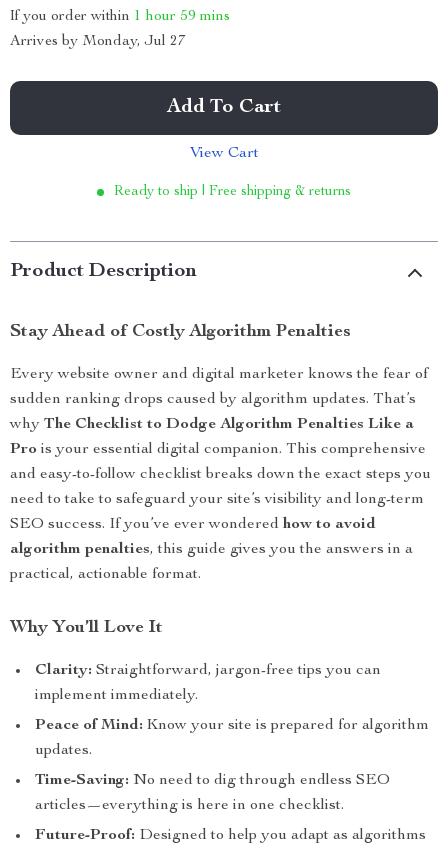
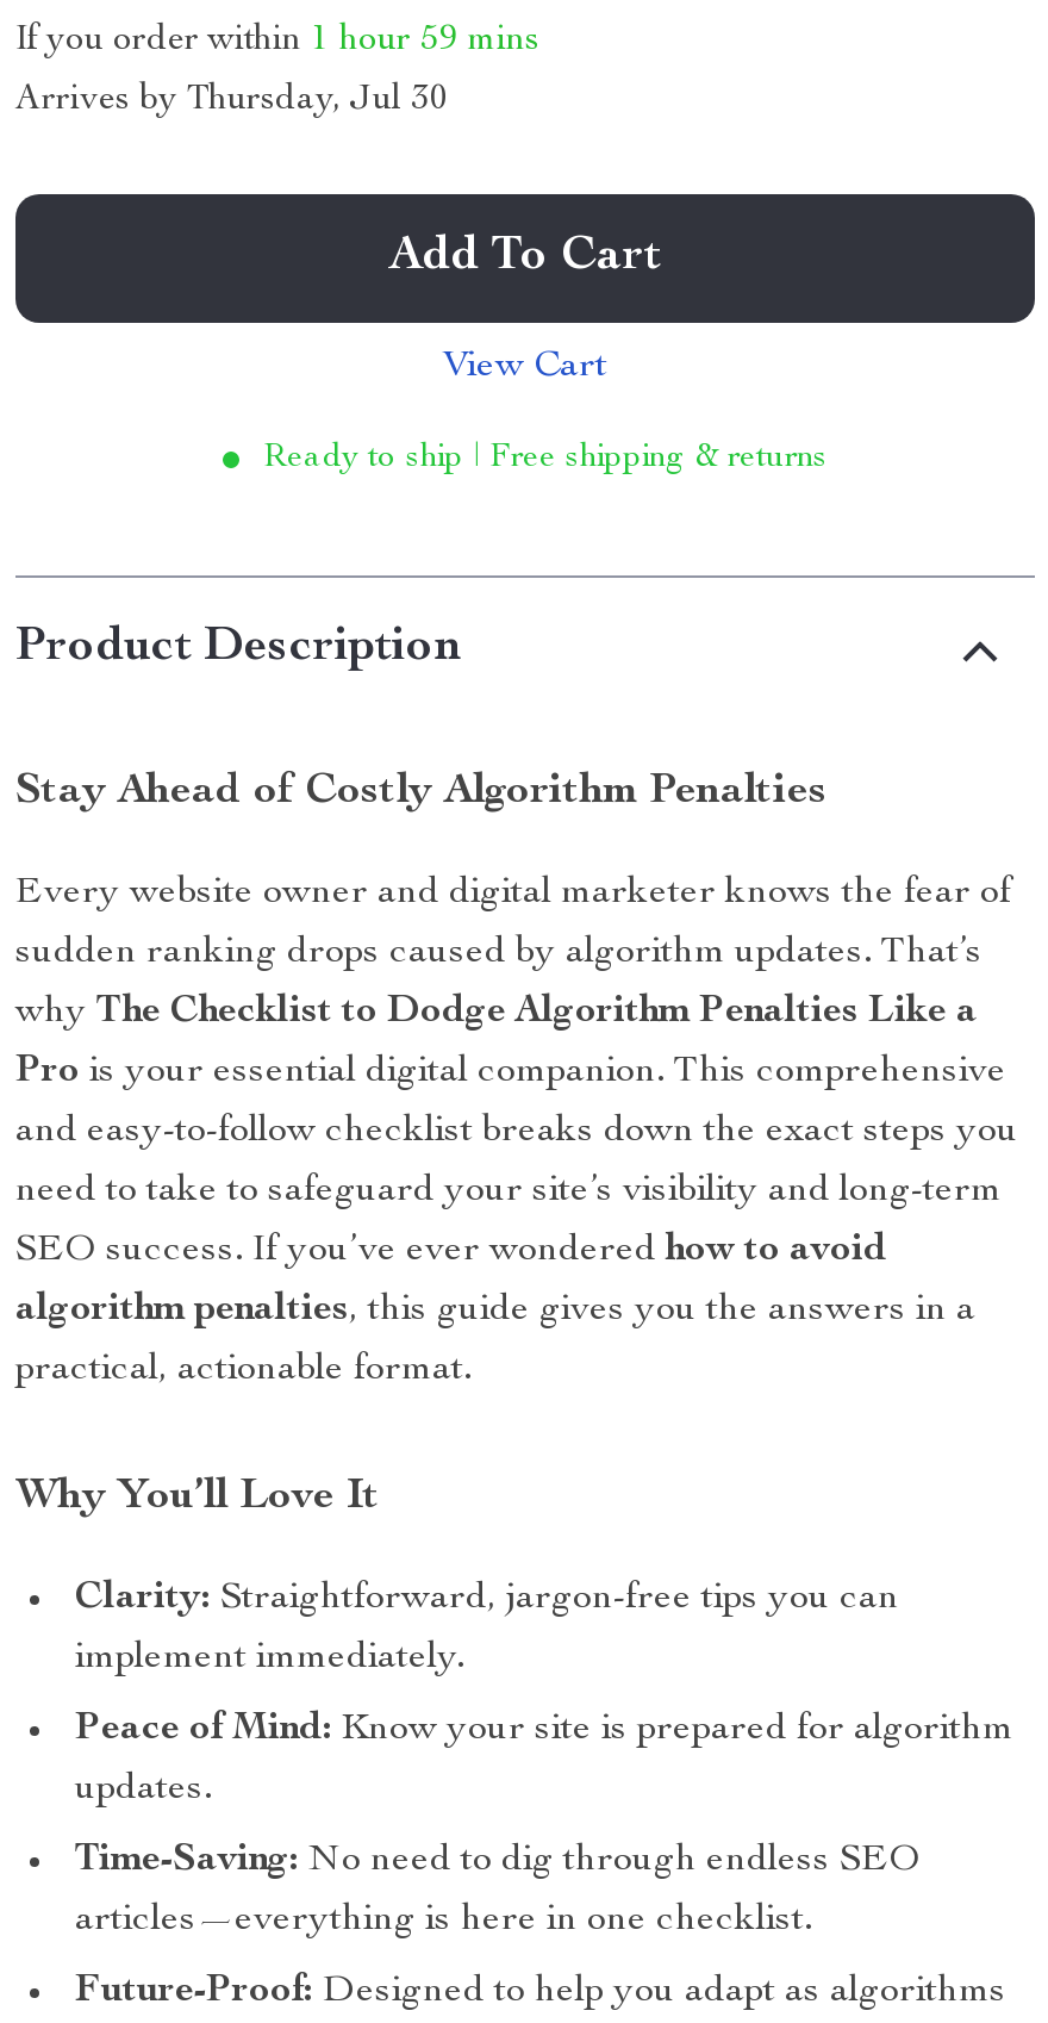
[10,34,186,49] Arrives by Monday, Jul 27 -> [15,82,449,118] Arrives by Thursday, Jul 30

